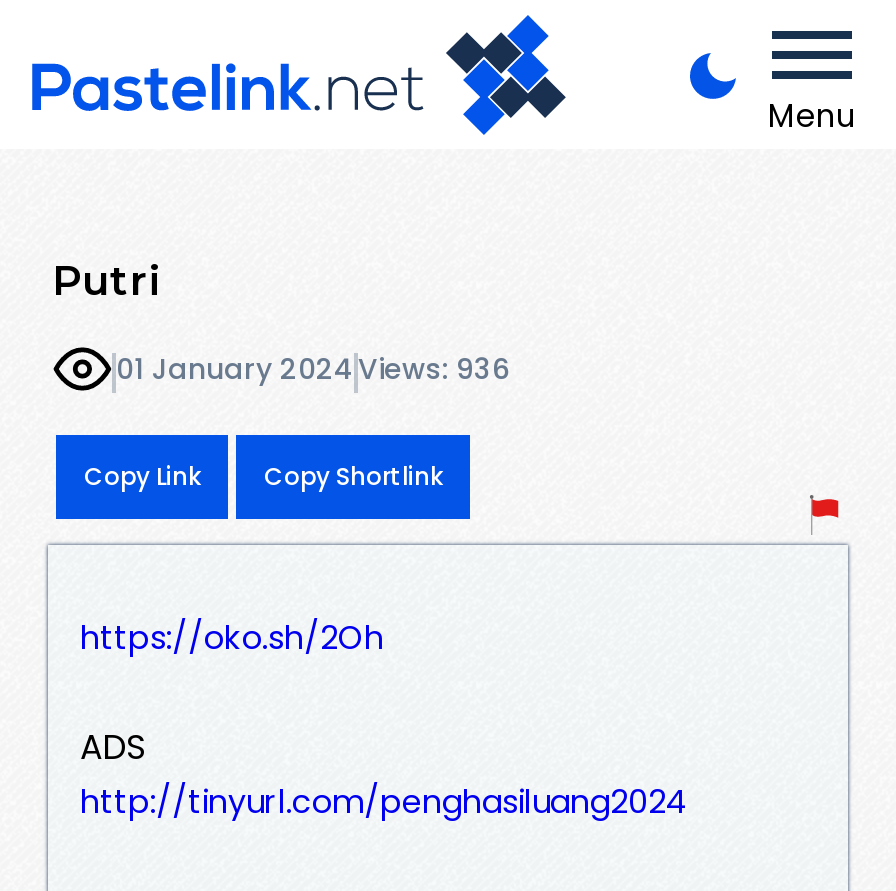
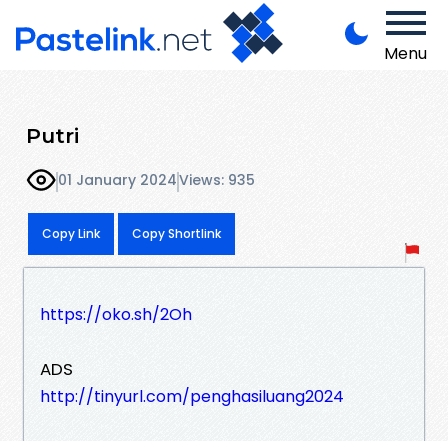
[116,350,510,390] 01 January 2024 Views: 936 -> [58,170,255,190] 01 January 2024 Views: 935

